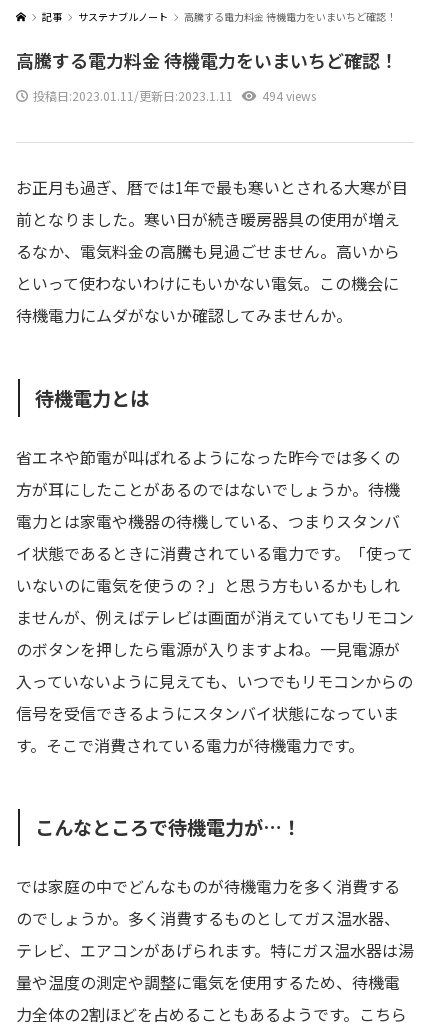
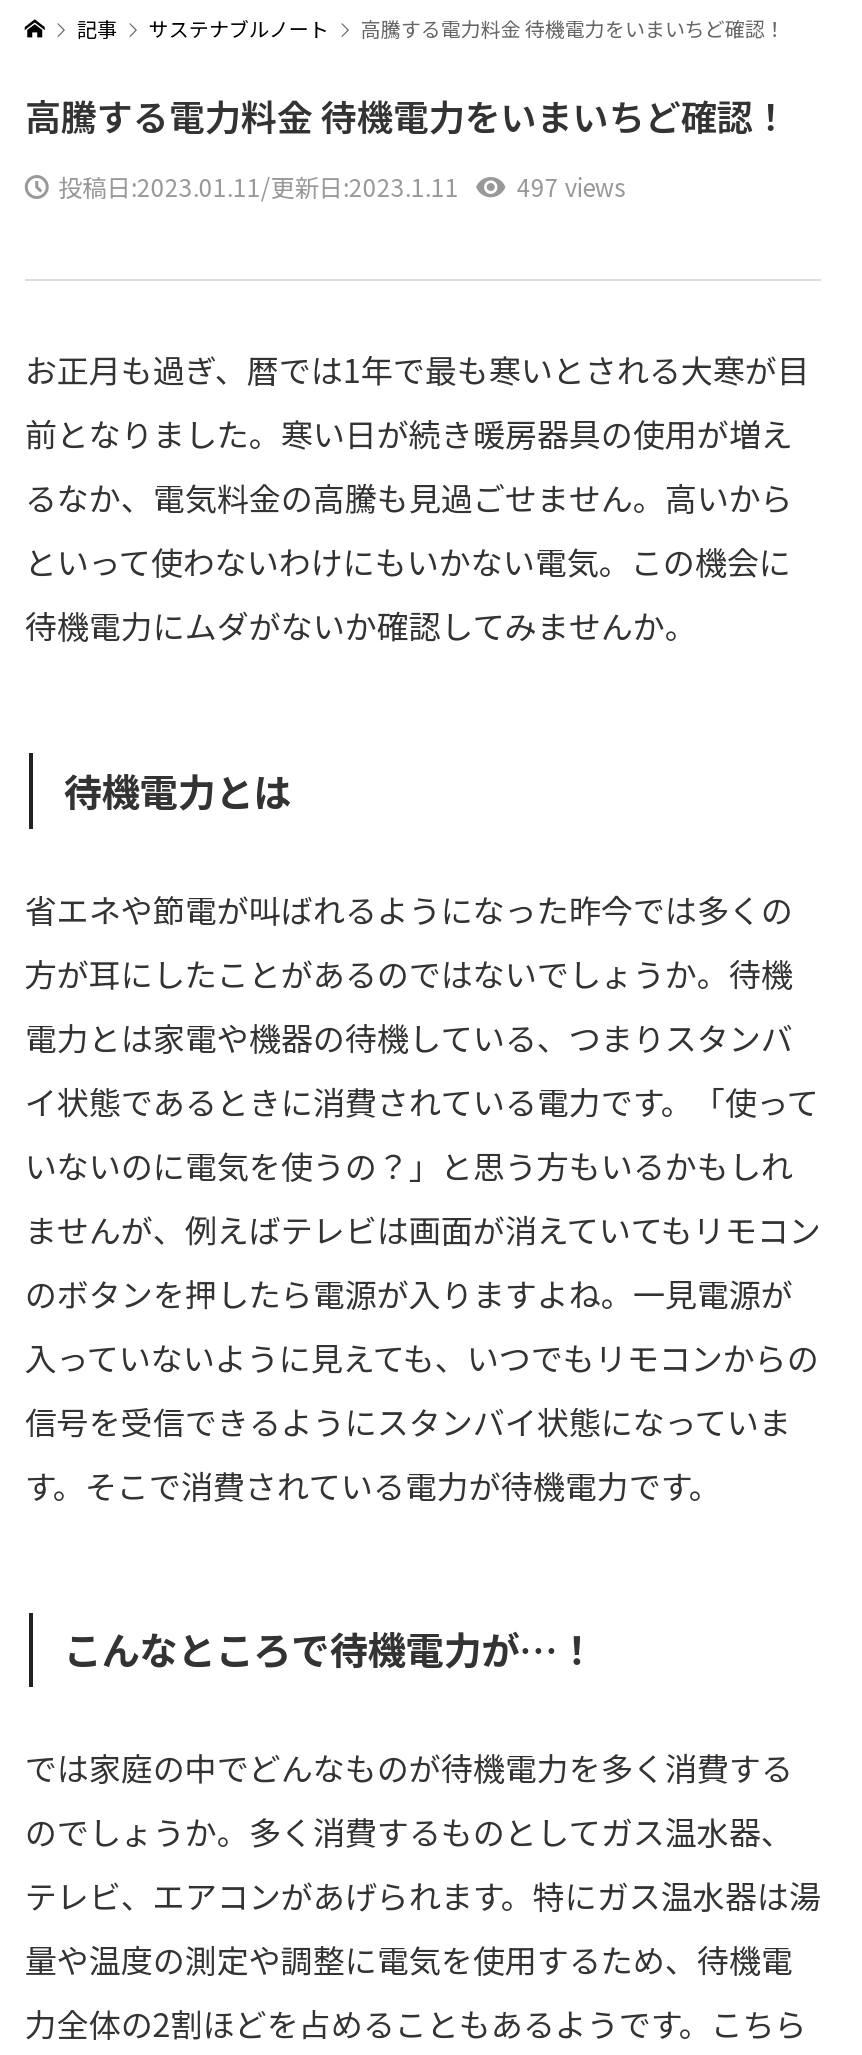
[33,87,316,104] 投稿日: 2023.01.11/更新日:2023.1.11 494 views -> [59,169,625,203] 投稿日: 2023.01.11/更新日:2023.1.11 497 views

